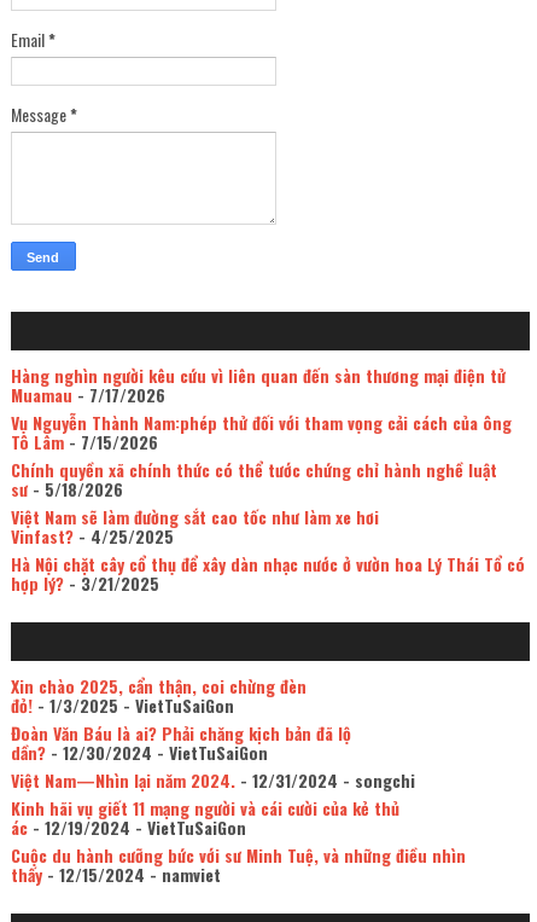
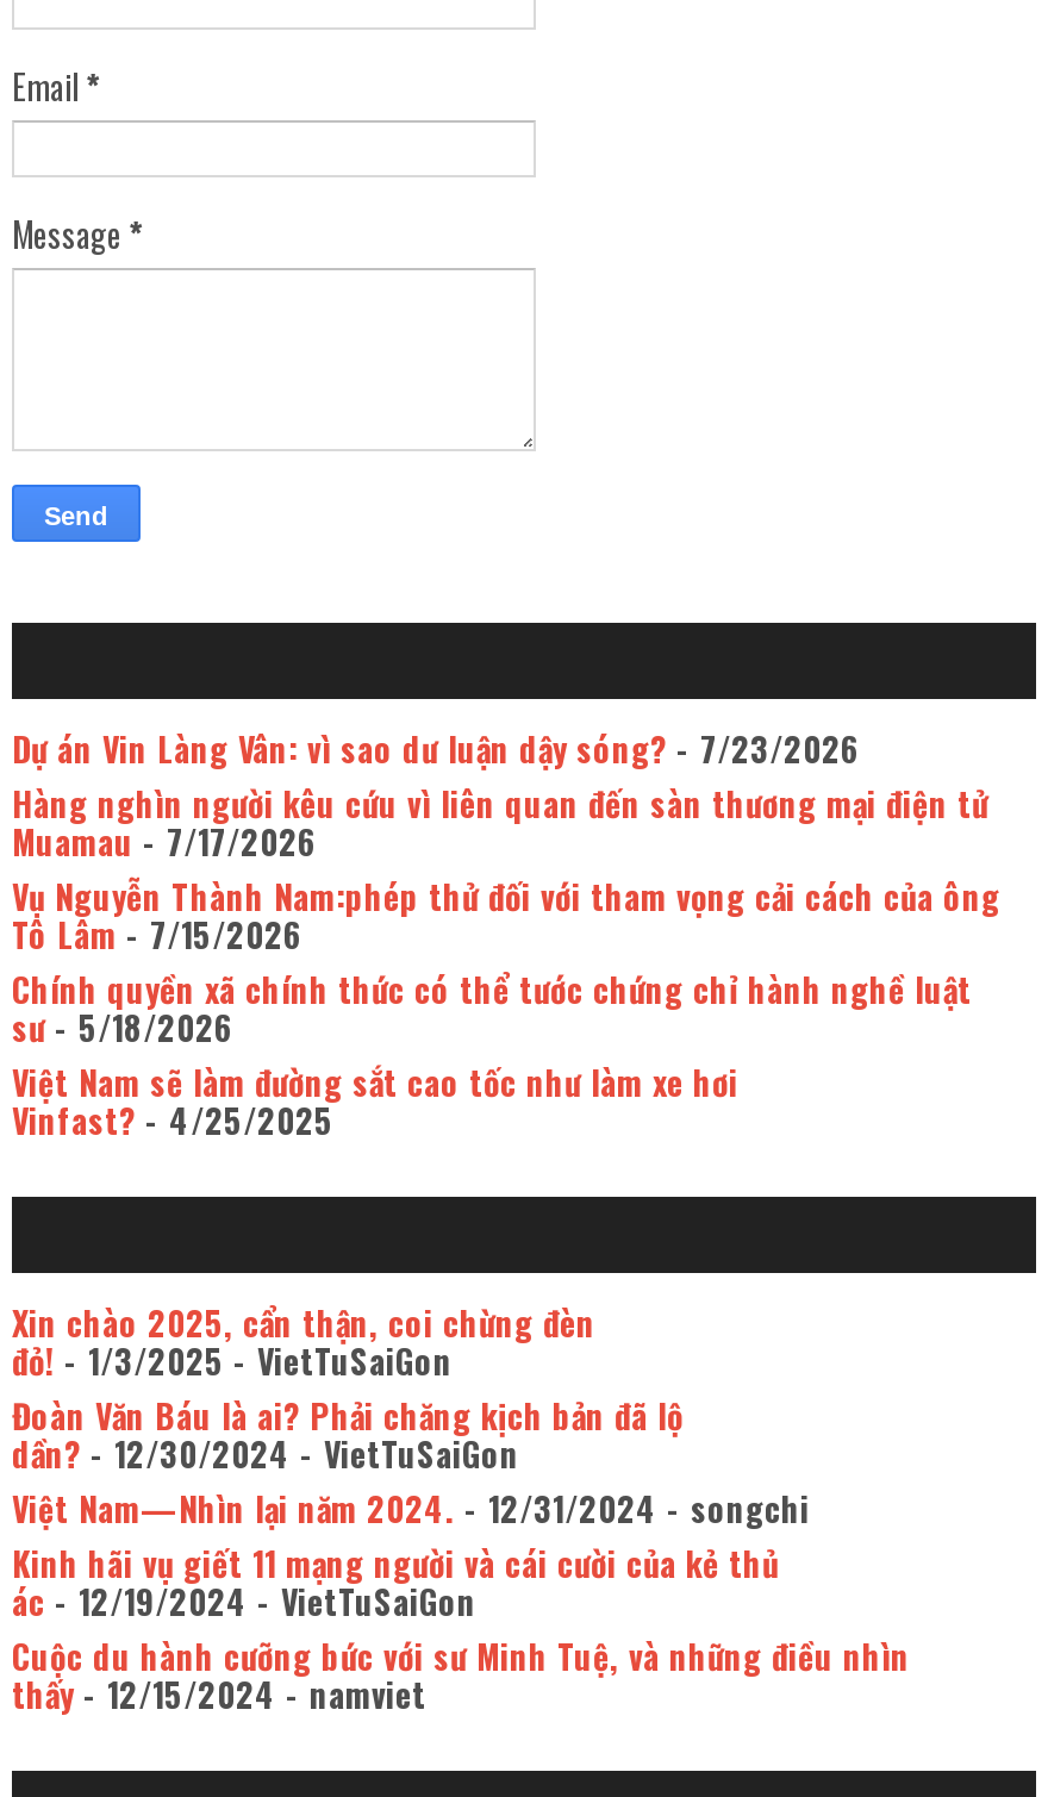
none -> [12,724,860,774] Dự án Vin Làng Vân: vì sao dư luận dậy sóng? - 7/23/2026
moved [11,363,512,549] -> [12,779,1000,1145]: Hàng nghìn người kêu cứu vì liên quan đến sàn thương mại điện tử | Muamau- 7/17/2026 | Vụ Nguyễn Thành Nam:phép thử đối với tham vọng cải cách của ông | Tô Lâm- 7/15/2026 | Chính quyền xã chính thức có thể tước chứng chỉ hành nghề luật | sư- 5/18/2026 | Việt Nam sẽ làm đường sắt cao tốc như làm xe hơi | Vinfast?- 4/25/2025
[11,552,525,596] Hà Nội chặt cây cổ thụ để xây dàn nhạc nước ở vườn hoa Lý Thái Tổ có | hợp lý?- 3/21/2025 -> none

